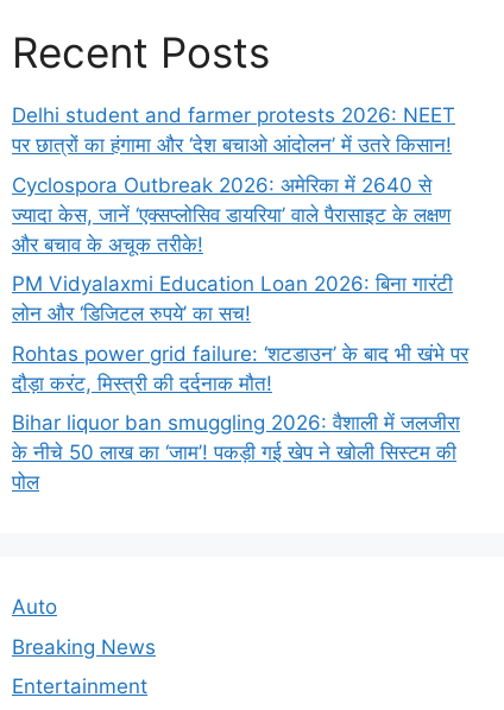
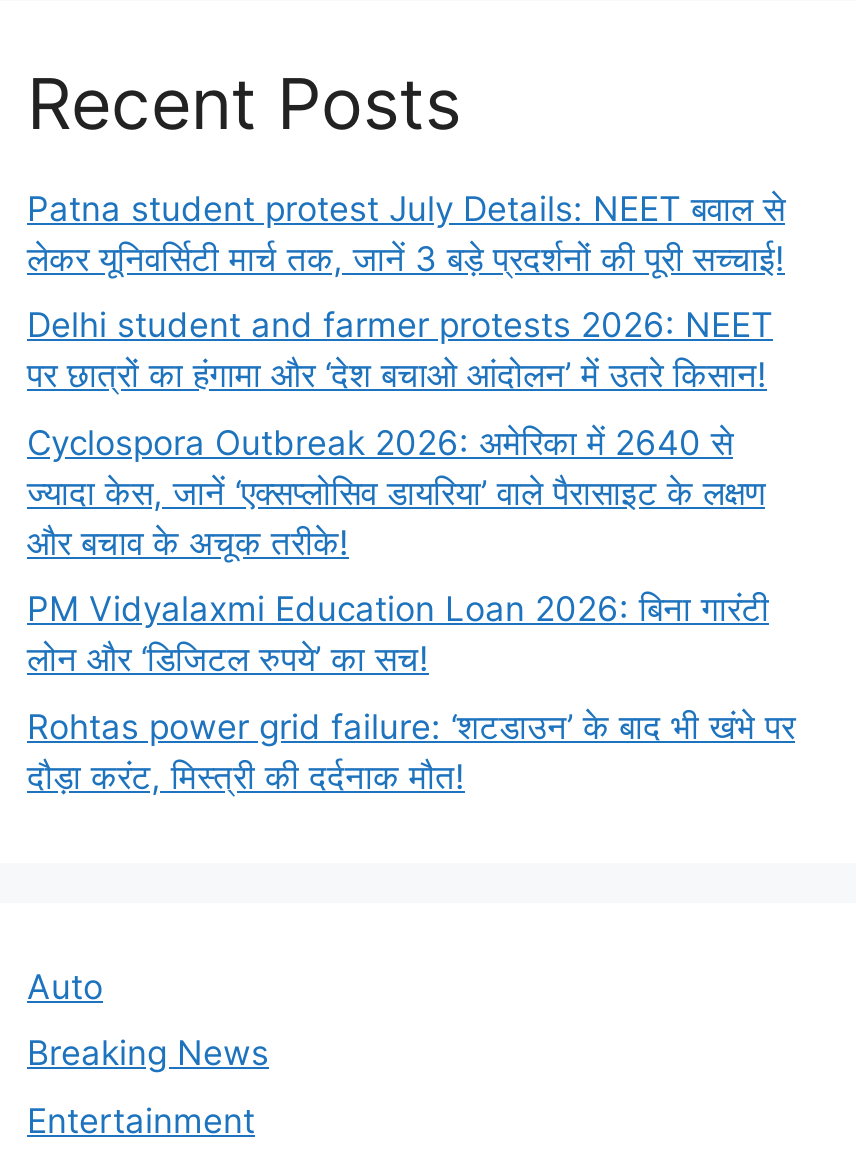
none -> [27,188,785,278] Patna student protest July Details: NEET बवाल से | लेकर यूनिवर्सिटी मार्च तक, जानें 3 बड़े प्रदर्शनों की पूरी सच्चाई!
moved [12,104,468,395] -> [27,305,795,796]: Delhi student and farmer protests 2026: NEET | पर छात्रों का हंगामा और ‘देश बचाओ आंदोलन’ में उतरे किसान! | Cyclospora Outbreak 2026: अमेरिका में 2640 से | ... | Rohtas power grid failure: ‘शटडाउन’ के बाद भी खंभे पर | दौड़ा करंट, मिस्त्री की दर्दनाक मौत!
[12,411,460,494] Bihar liquor ban smuggling 2026: वैशाली में जलजीरा | के नीचे 50 लाख का ‘जाम’! पकड़ी गई खेप ने खोली सिस्टम की | पोल -> none

